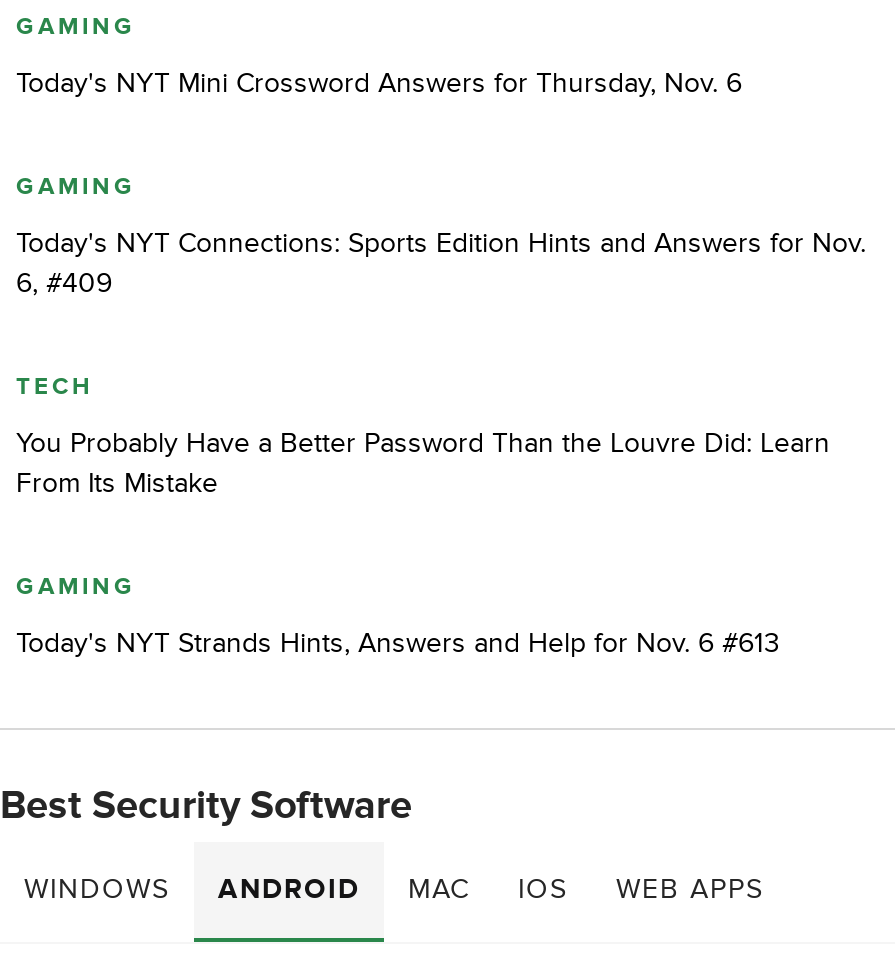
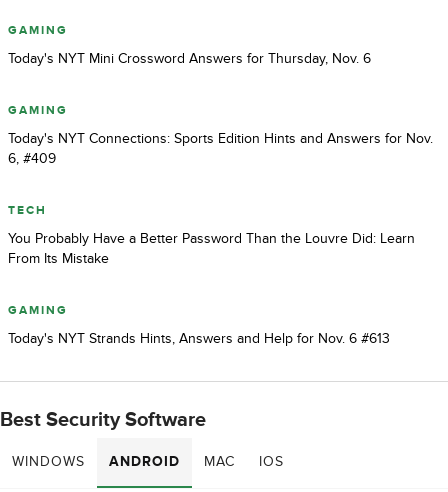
[616,873,764,907] WEB APPS -> none

